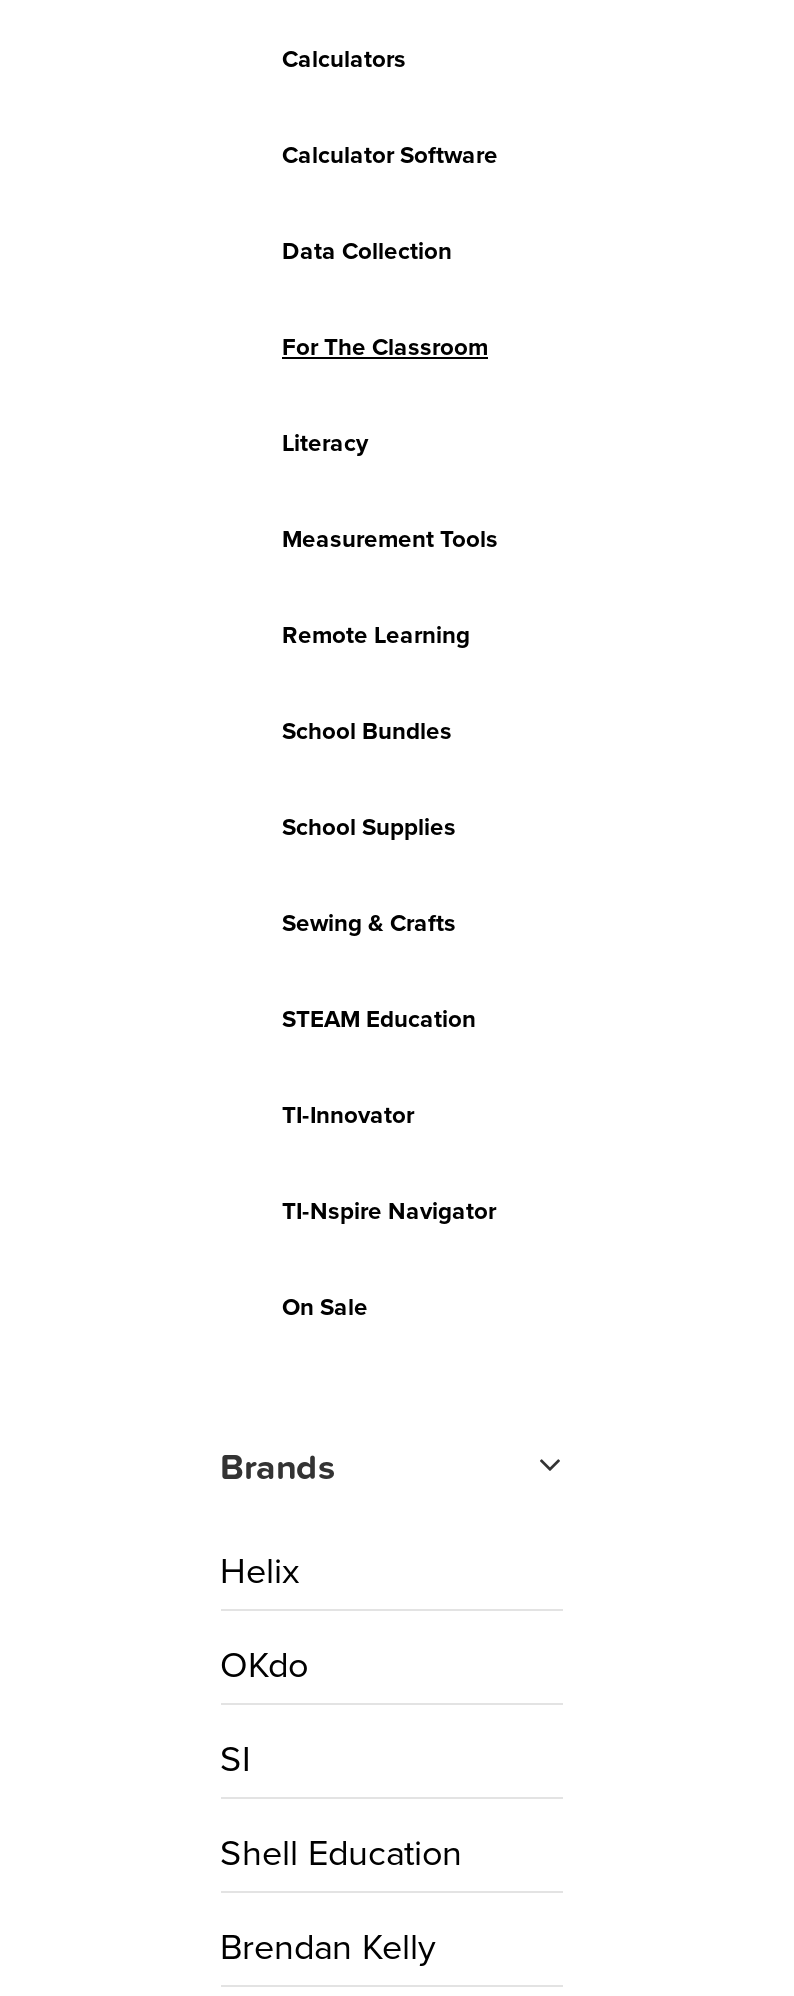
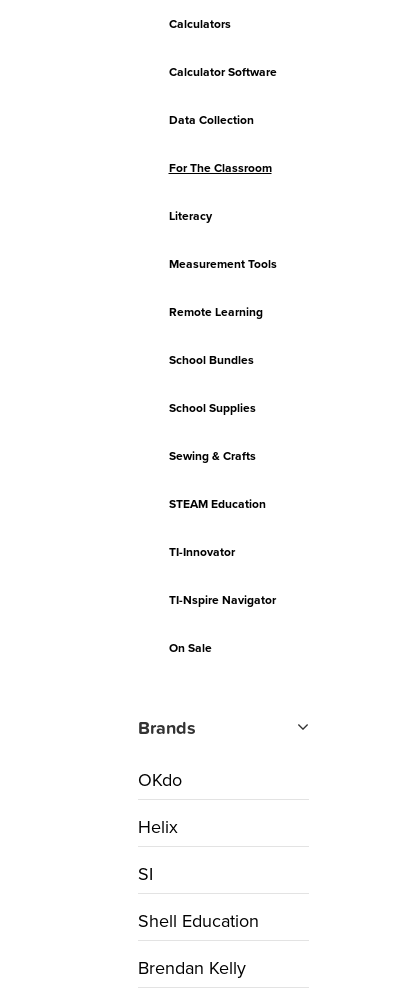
moved [220,1549,300,1593] -> [137,816,177,838]: Helix
moved [220,1643,308,1687] -> [137,769,181,791]: OKdo

